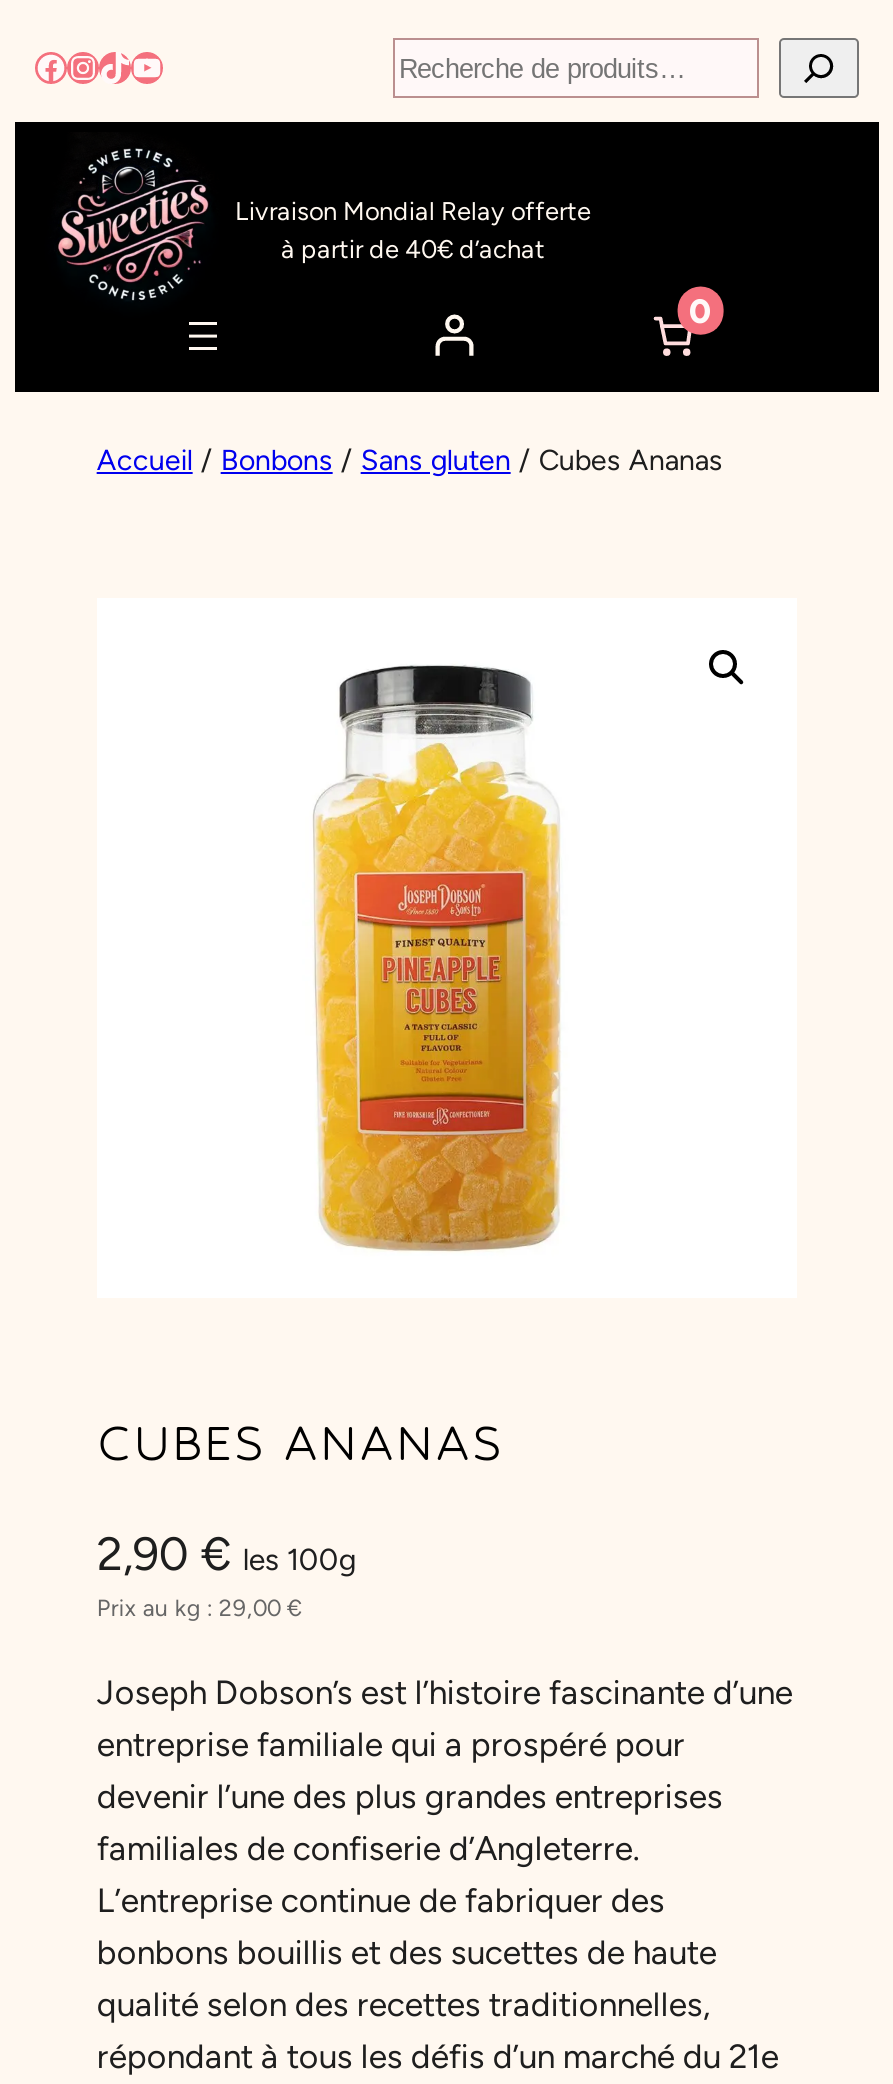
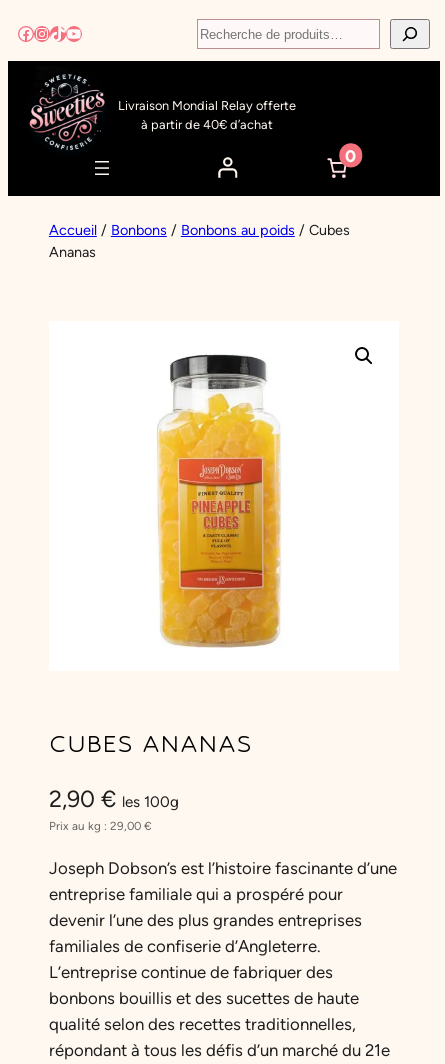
[97,441,723,477] Accueil / Bonbons / Sans gluten / Cubes Ananas -> [49,221,350,261] Accueil / Bonbons / Bonbons au poids / Cubes | Ananas

